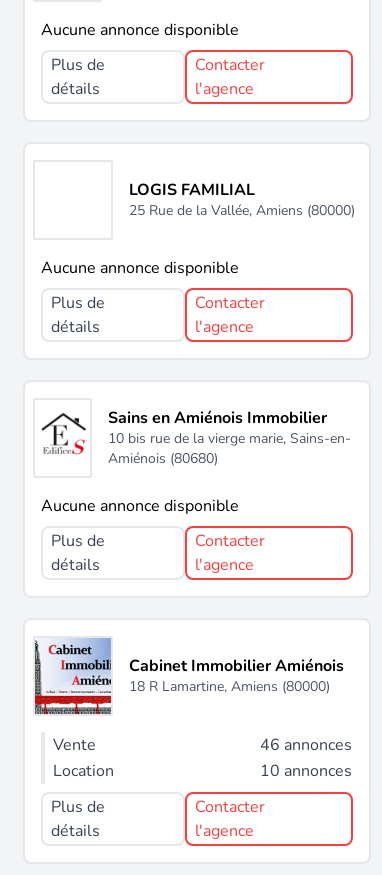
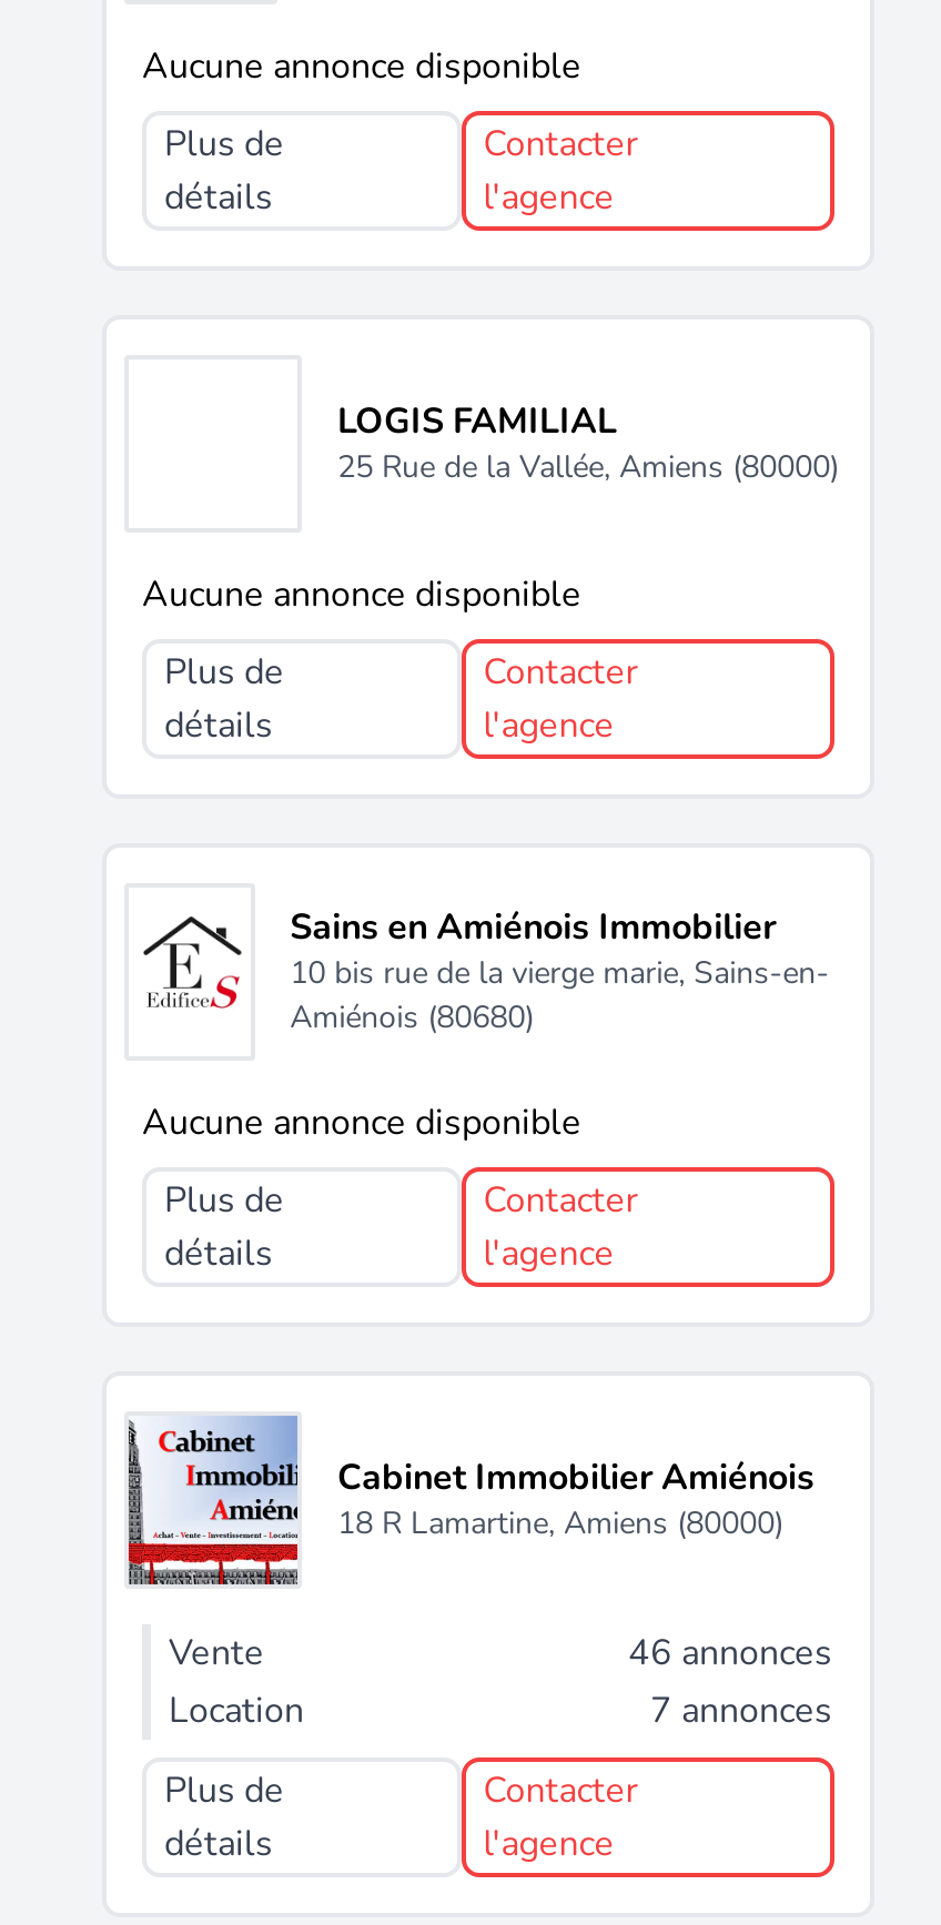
[260,760,352,782] 10 annonces -> [650,1687,832,1736] 7 annonces

